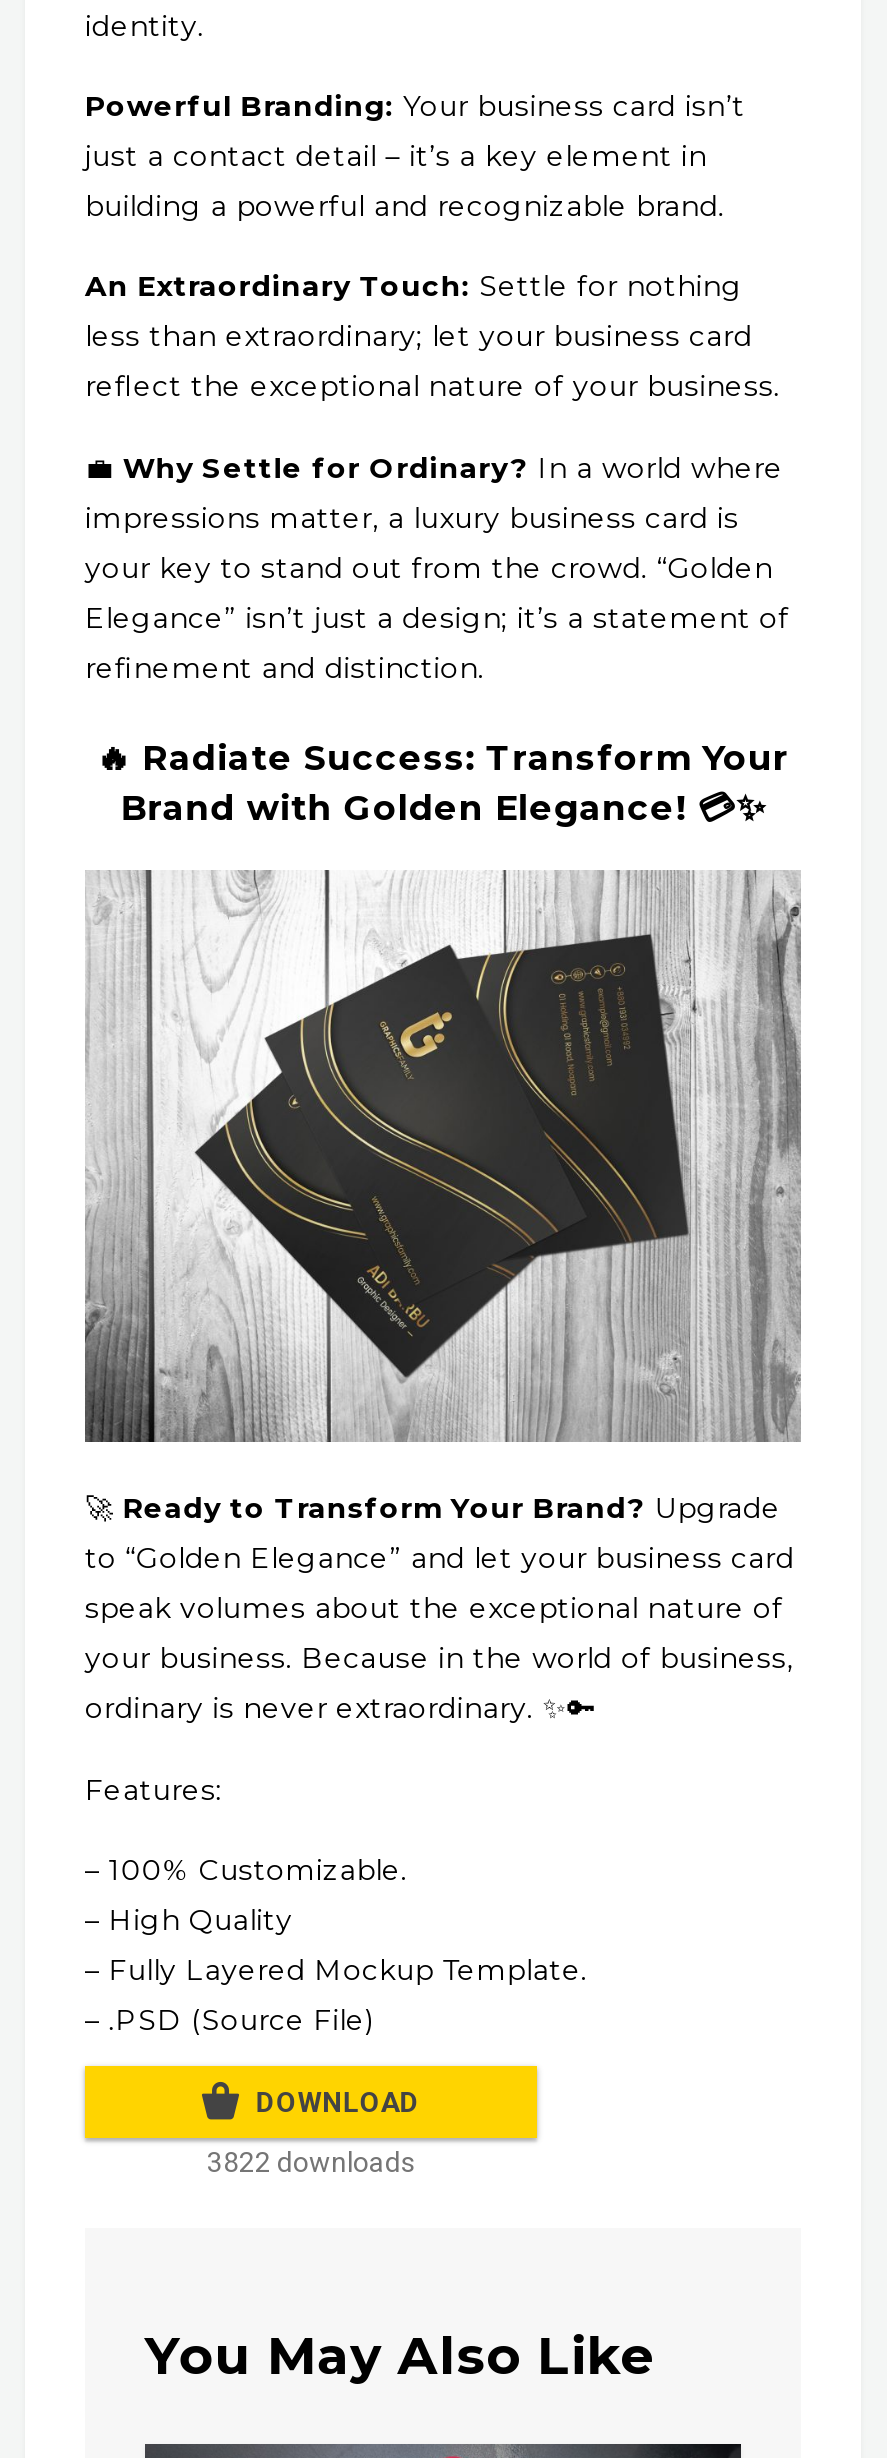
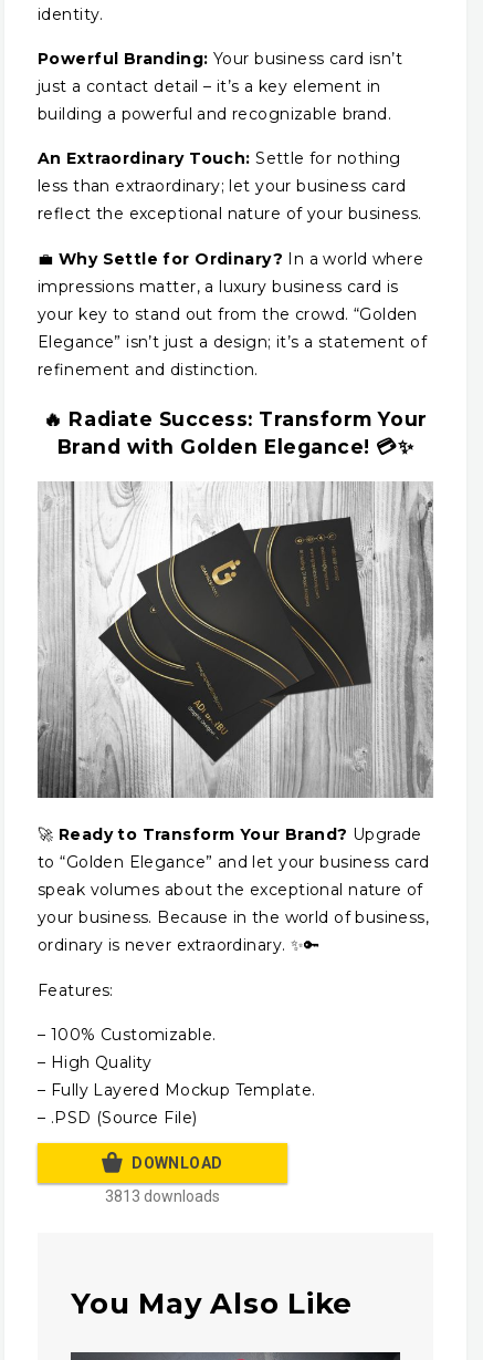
[207,2146,415,2178] 3822 downloads -> [105,1187,220,1205] 3813 downloads

